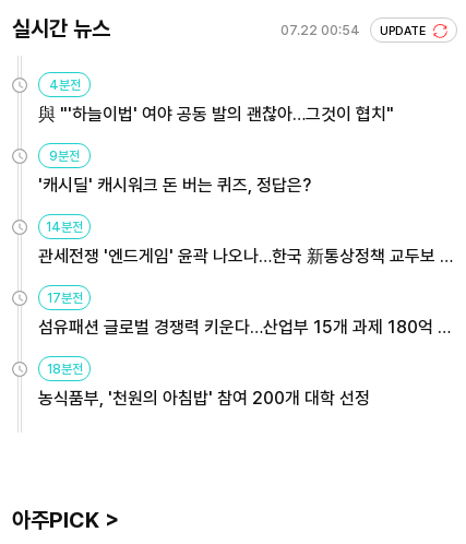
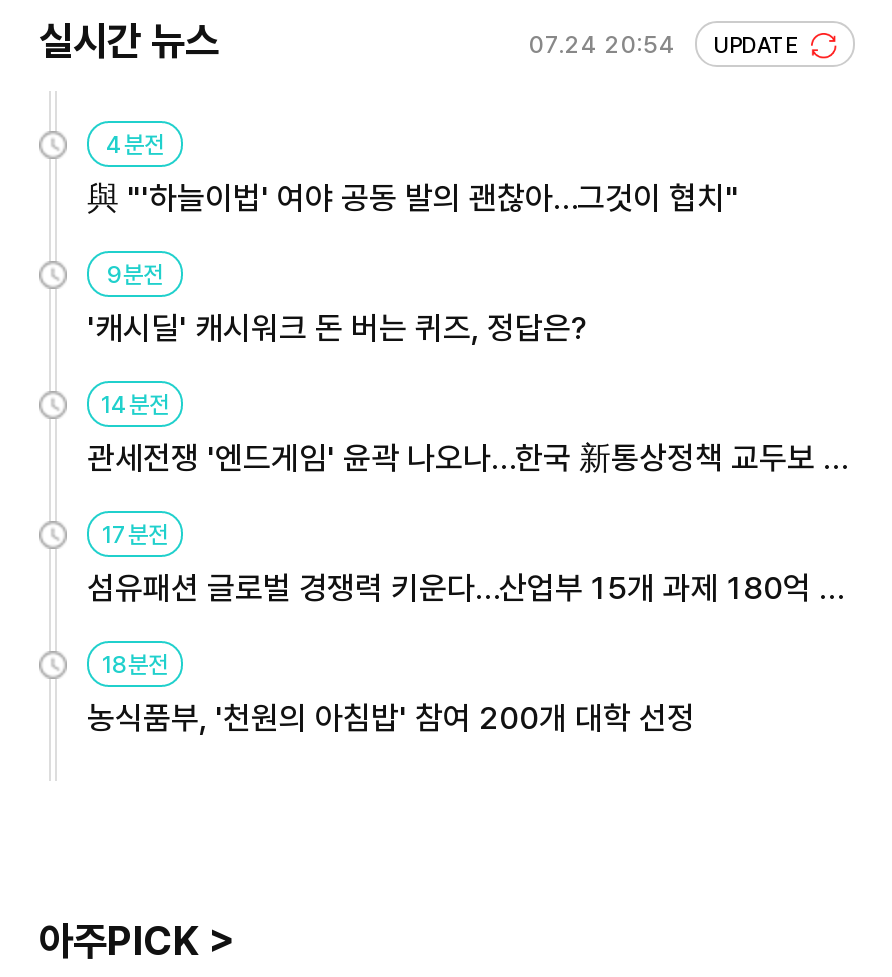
[280,23,429,38] 07.22 00:54 UPDATE -> [529,31,803,59] 07.24 20:54 UPDATE

